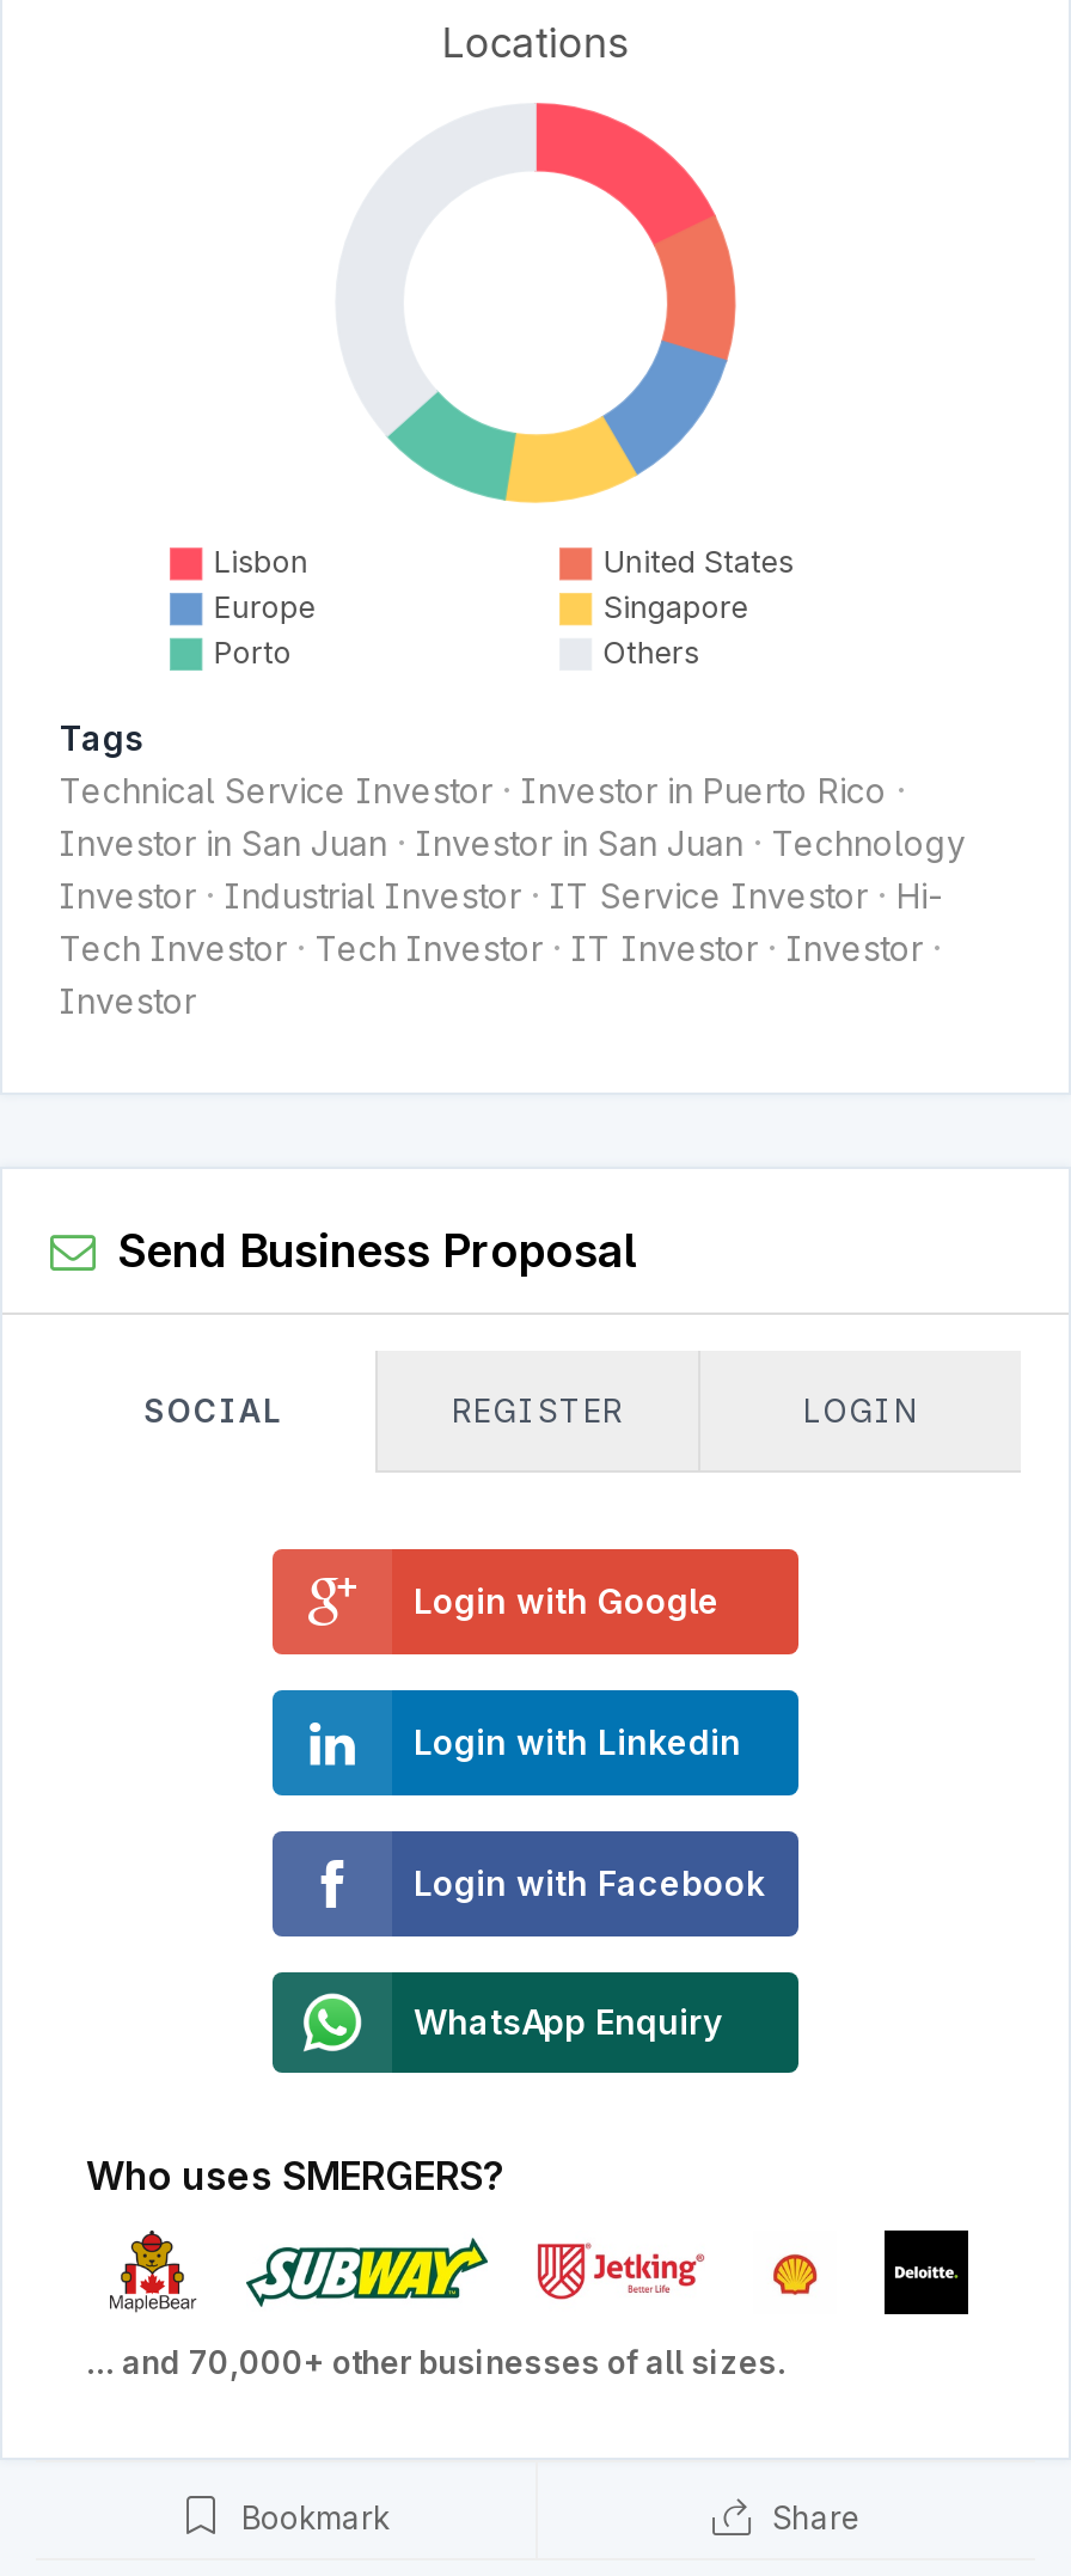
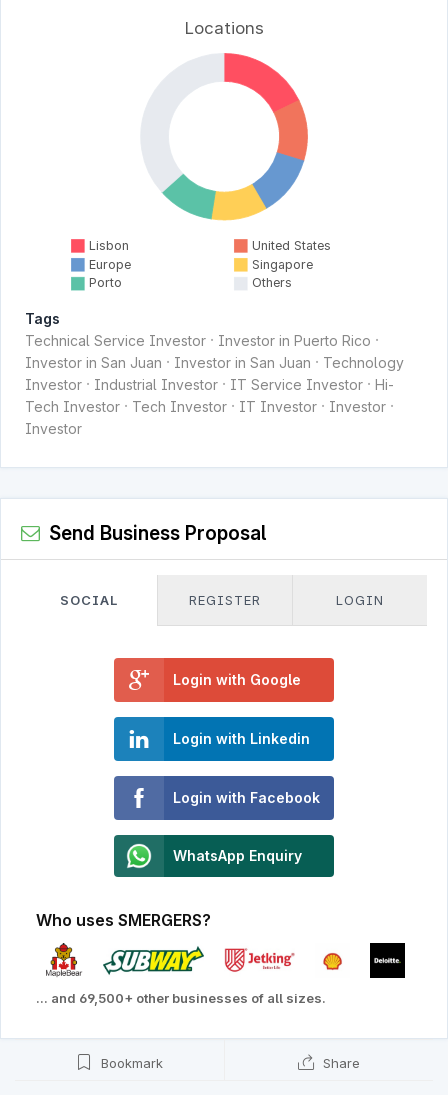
[86,2343,787,2381] ... and 70,000+ other businesses of all sizes. -> [36,990,326,1006] ... and 69,500+ other businesses of all sizes.

